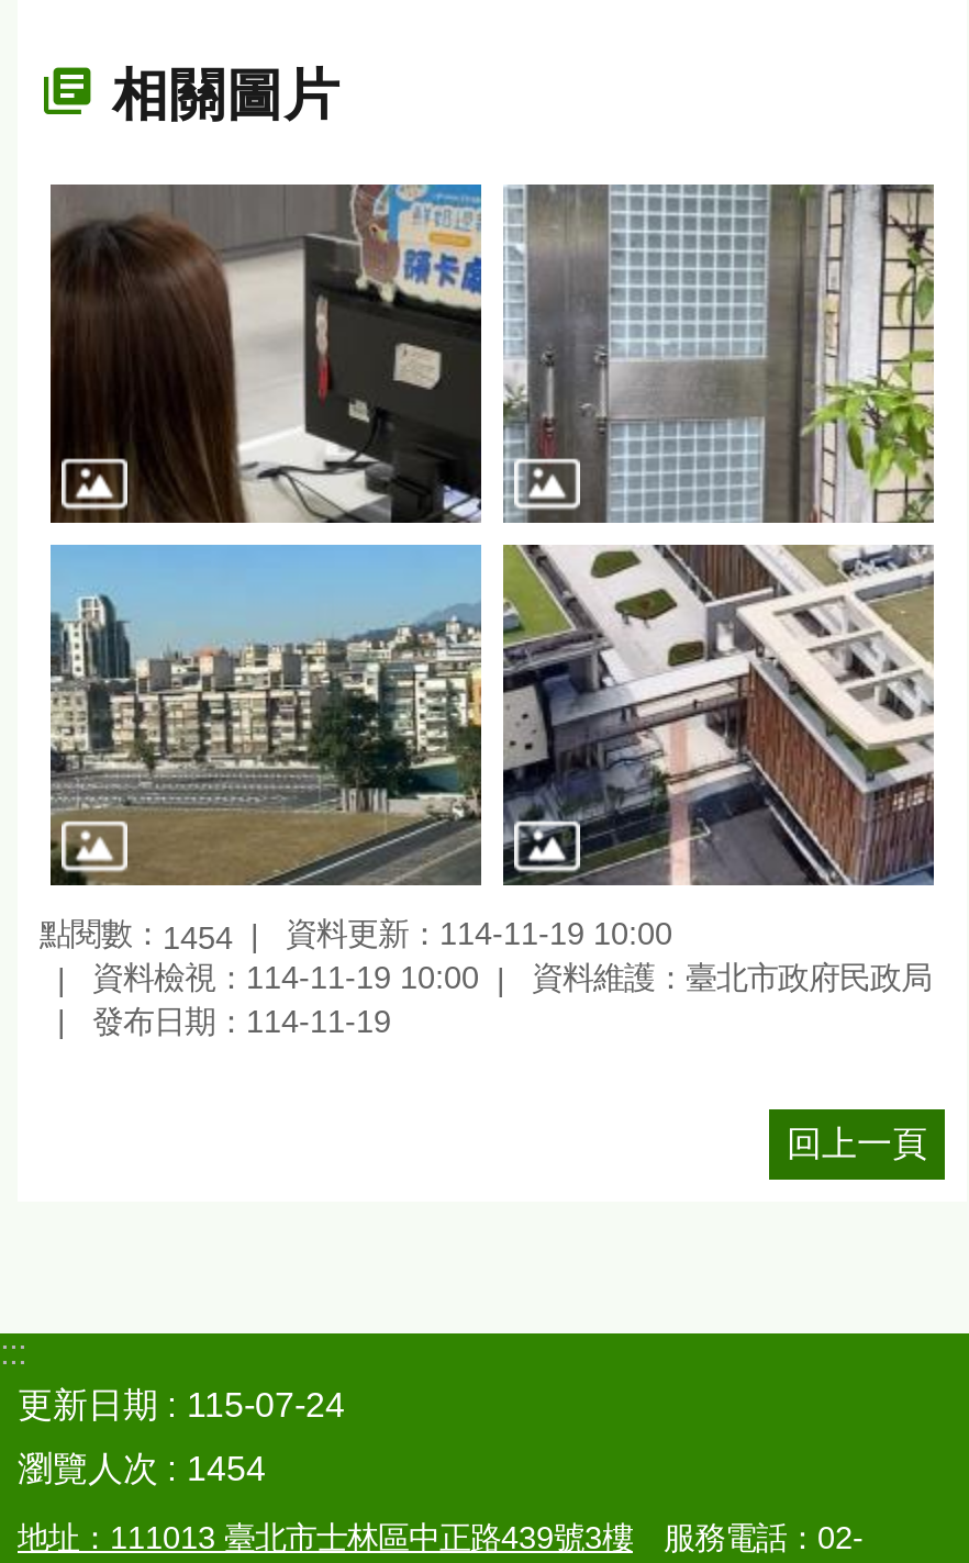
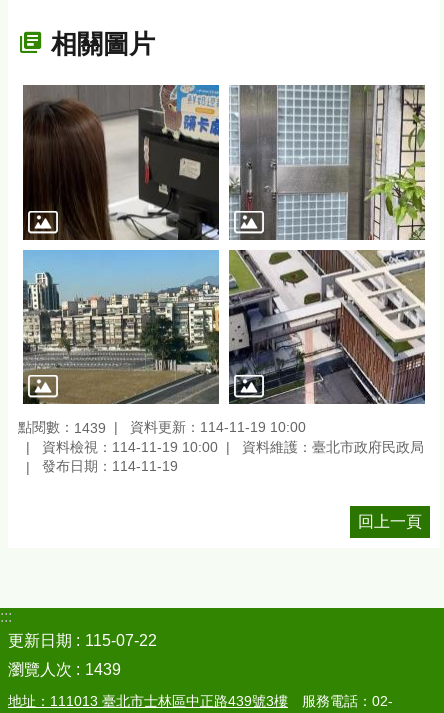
[40,917,672,955] 點閱數：1454 資料更新：114-11-19 10:00 -> [18,419,306,436] 點閱數：1439 資料更新：114-11-19 10:00
[18,1386,345,1423] 更新日期 115-07-24 -> [8,632,157,649] 更新日期 115-07-22
[18,1450,266,1487] 瀏覽人次 1454 -> [8,661,121,678] 瀏覽人次 1439

